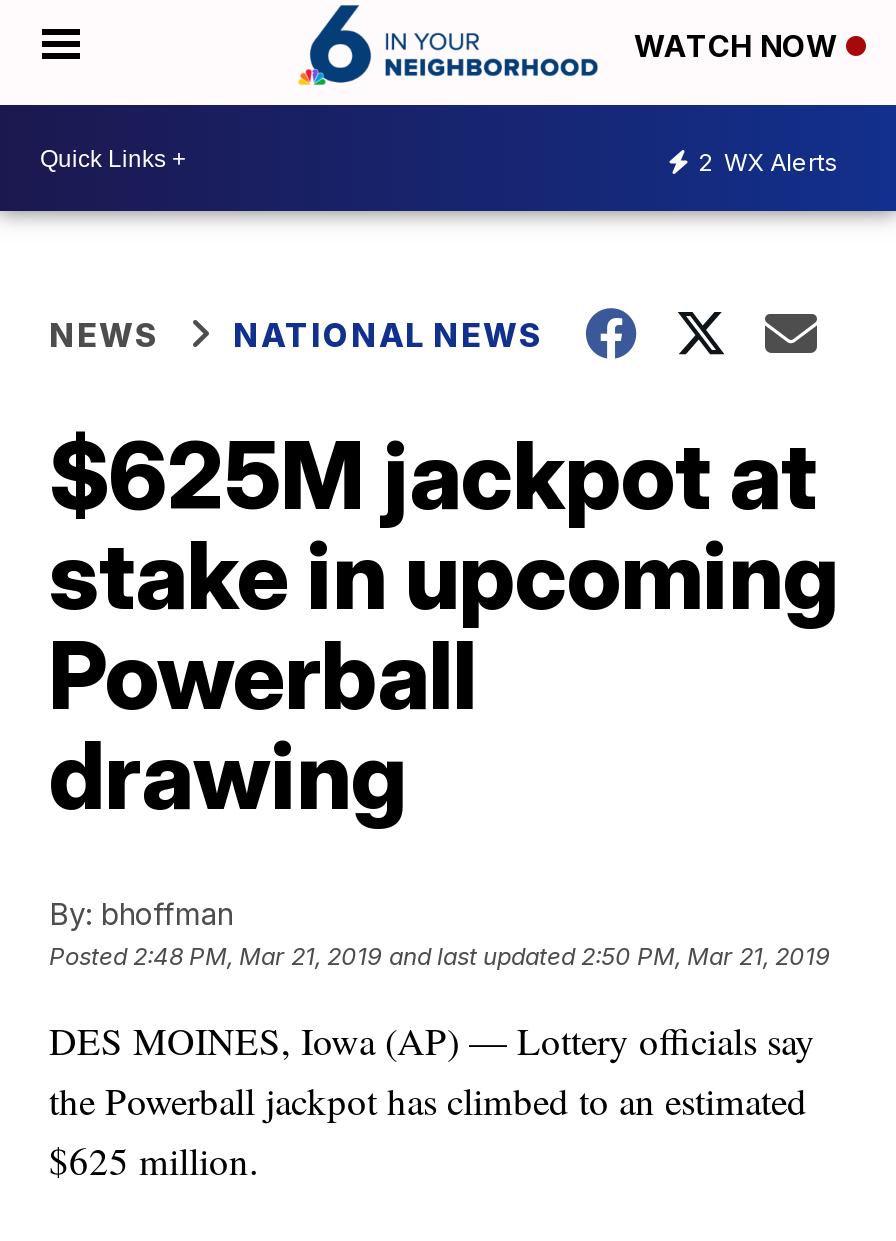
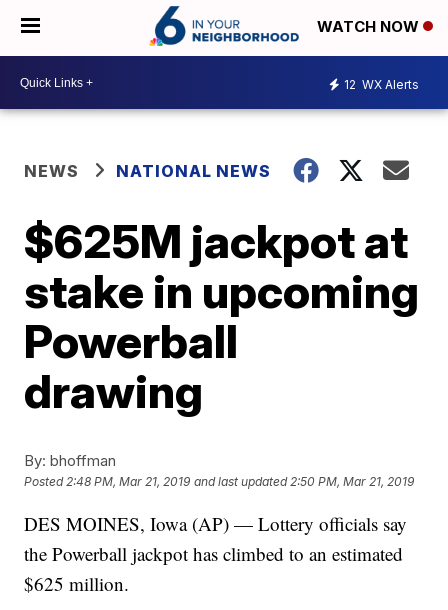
[698,146,838,176] 2 WX Alerts -> [344,76,419,91] 12 WX Alerts

